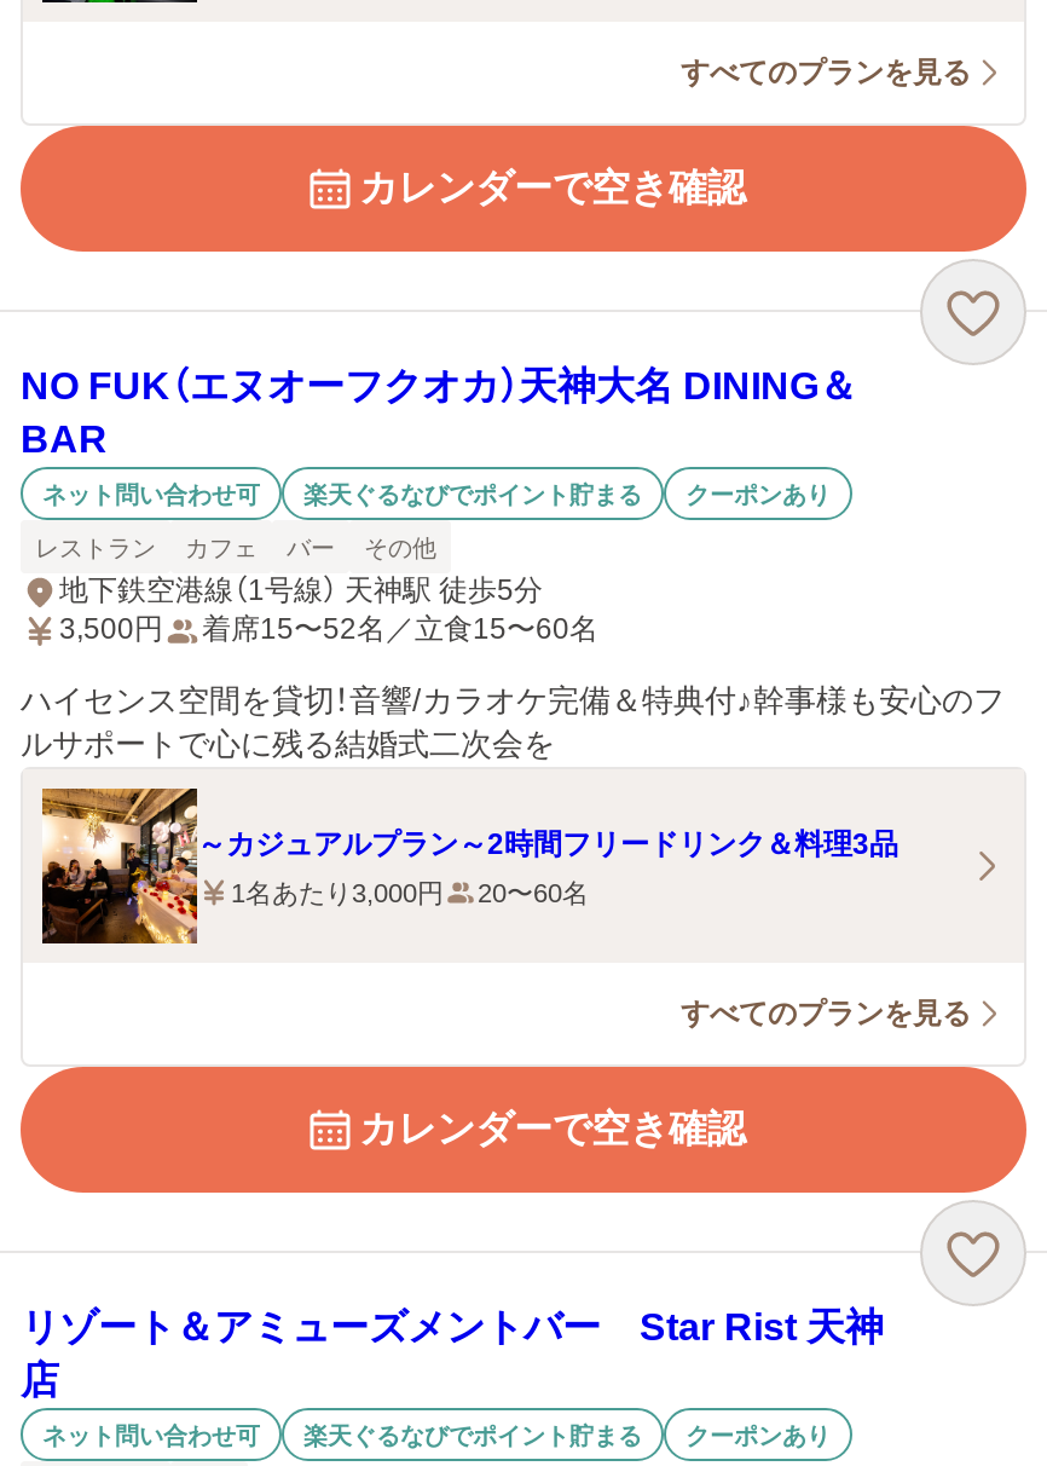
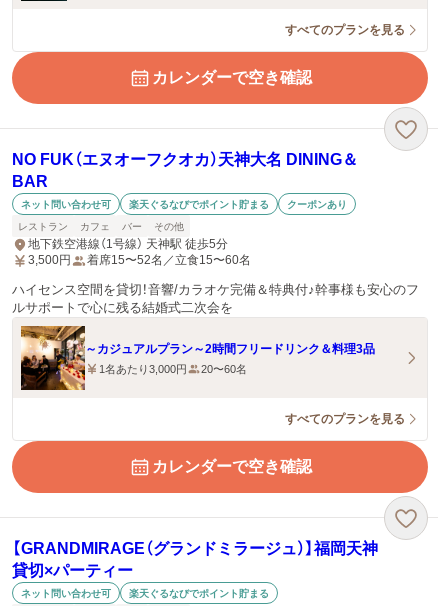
[21,1306,884,1401] リゾート＆アミューズメントバー Star Rist 天神 | 店 -> [12,540,378,579] 【GRANDMIRAGE（グランドミラージュ）】福岡天神 | 貸切×パーティー
[686,1421,831,1448] クーポンあり -> none

